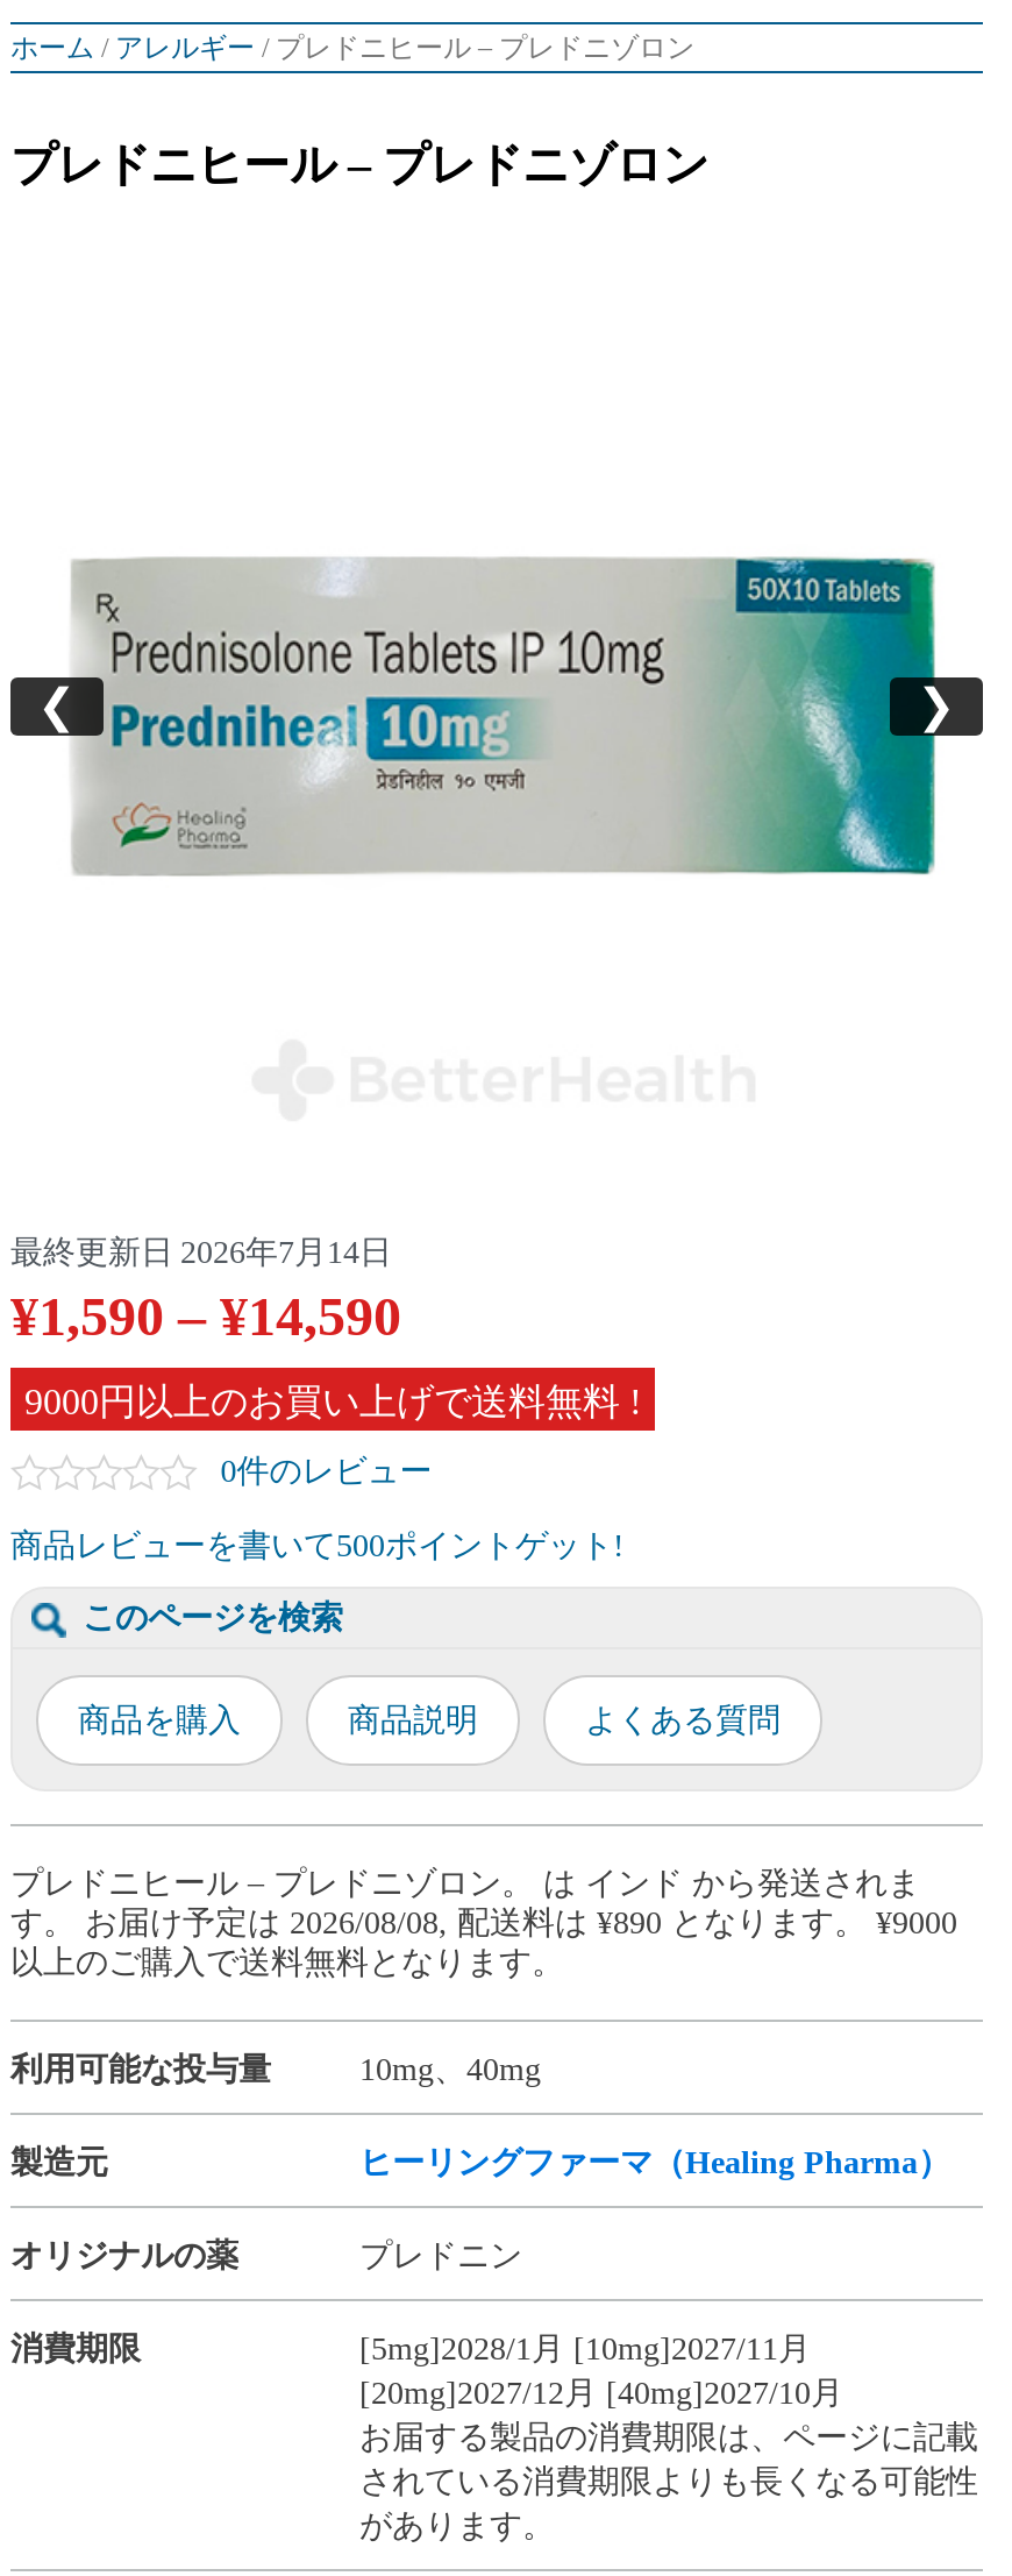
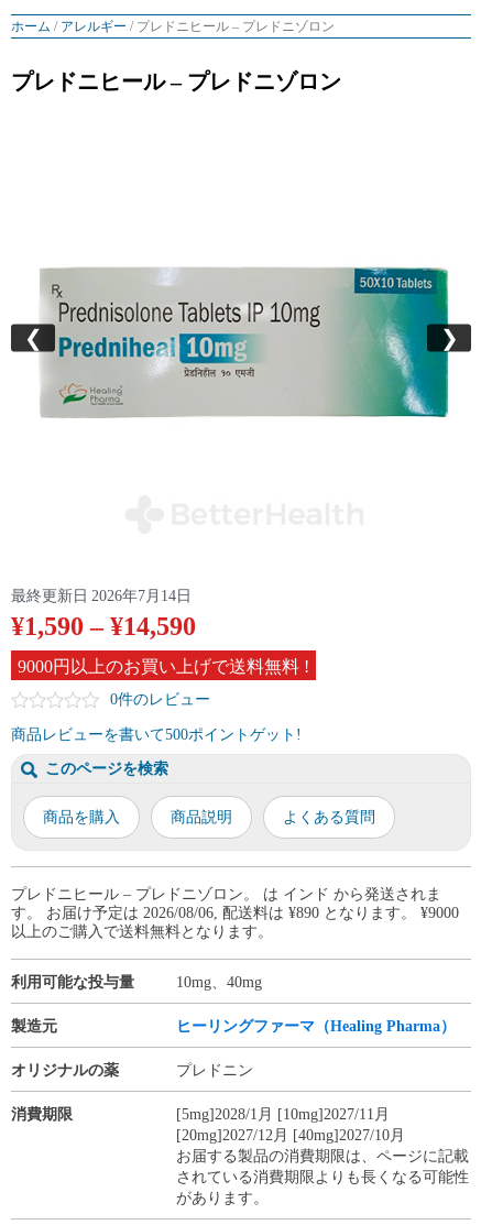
[10,1905,957,1940] す。 お届け予定は 2026/08/08, 配送料は ¥890 となります。 ¥9000 -> [11,904,459,921] す。 お届け予定は 2026/08/06, 配送料は ¥890 となります。 ¥9000

